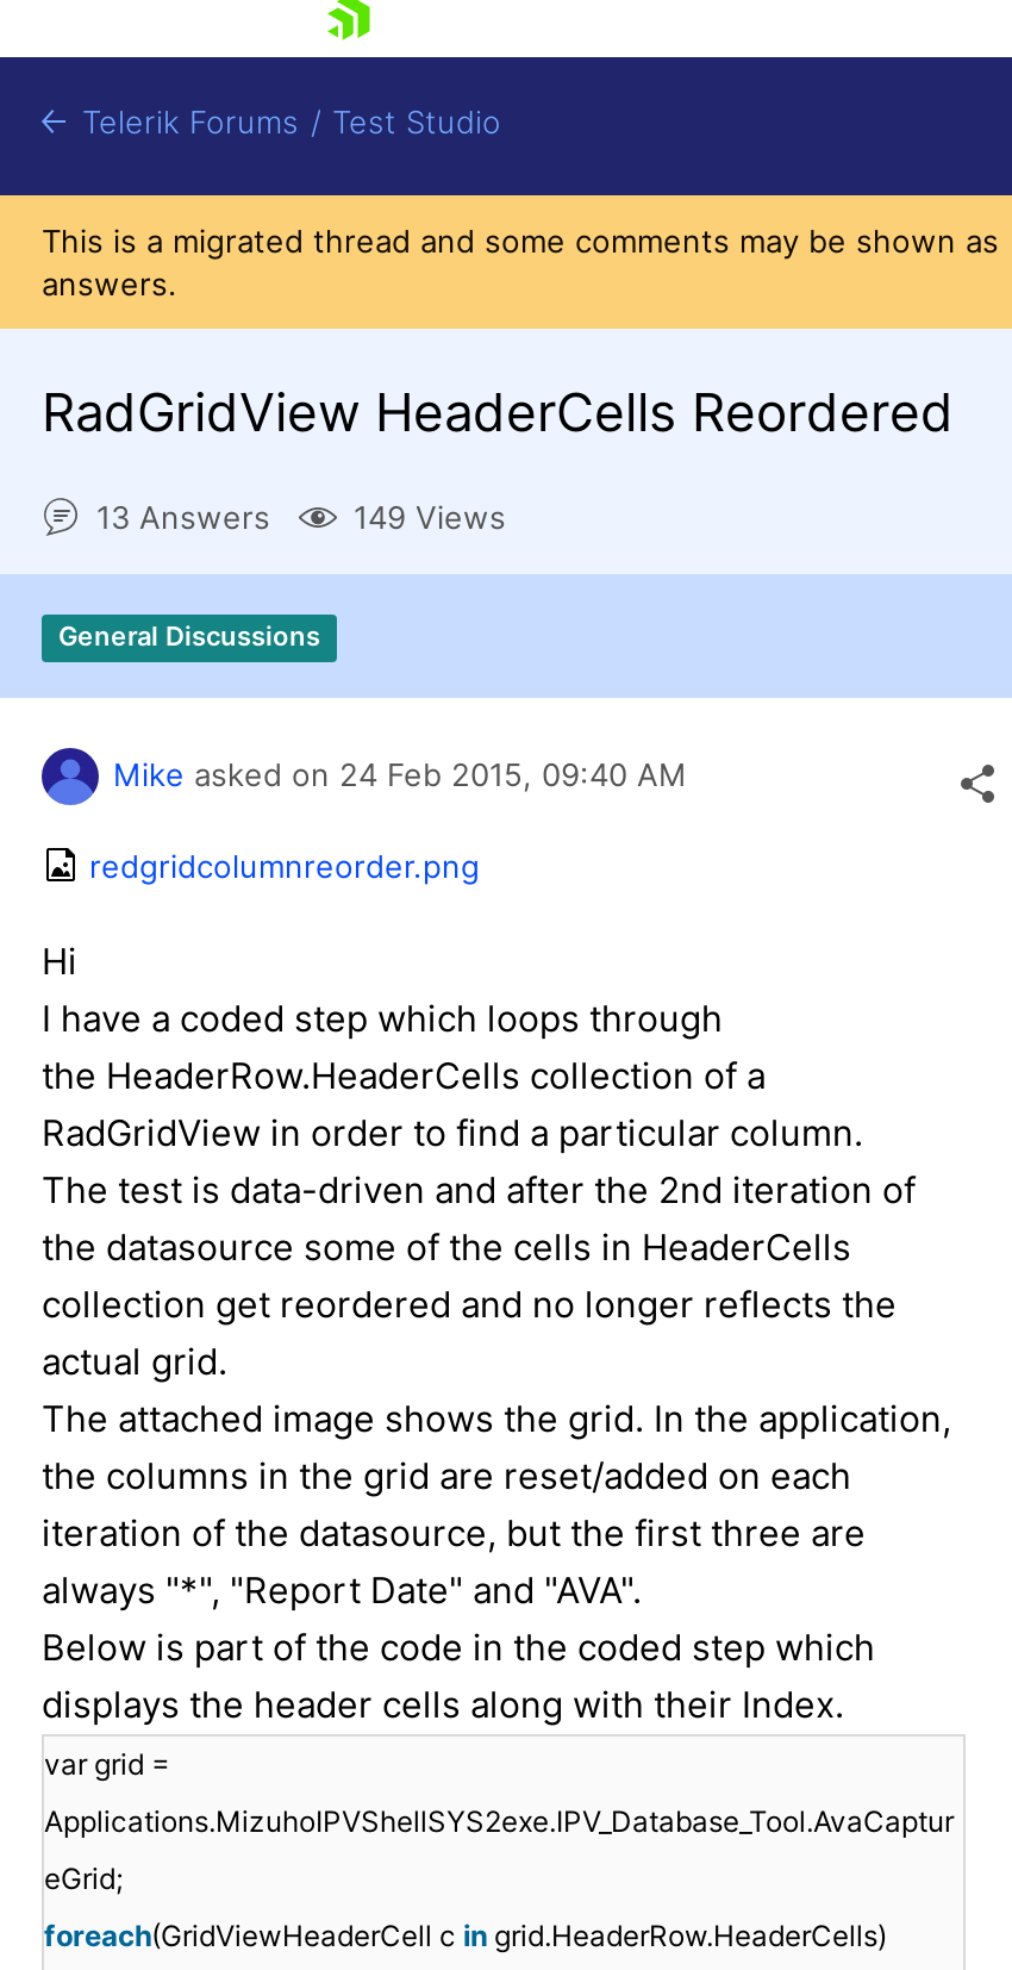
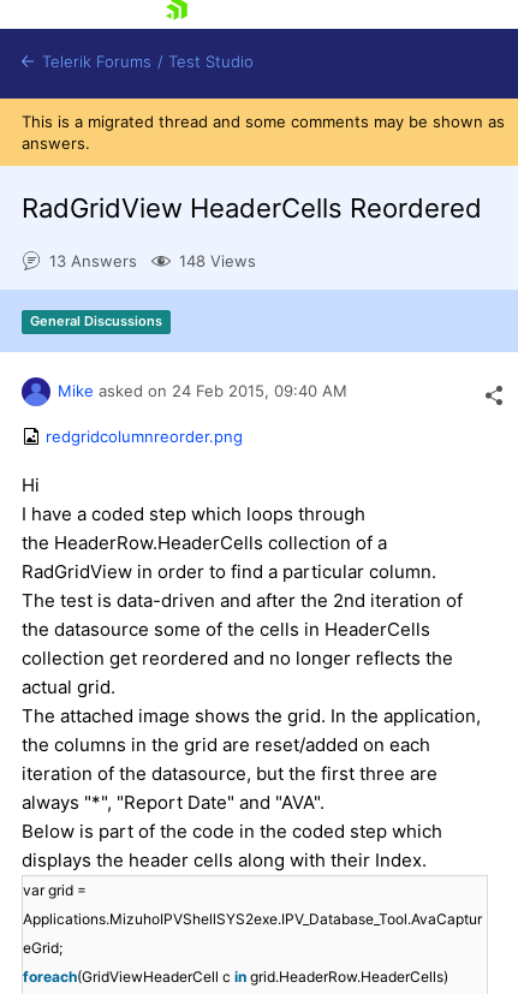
[354,499,506,537] 149 Views -> [179,252,256,271] 148 Views

